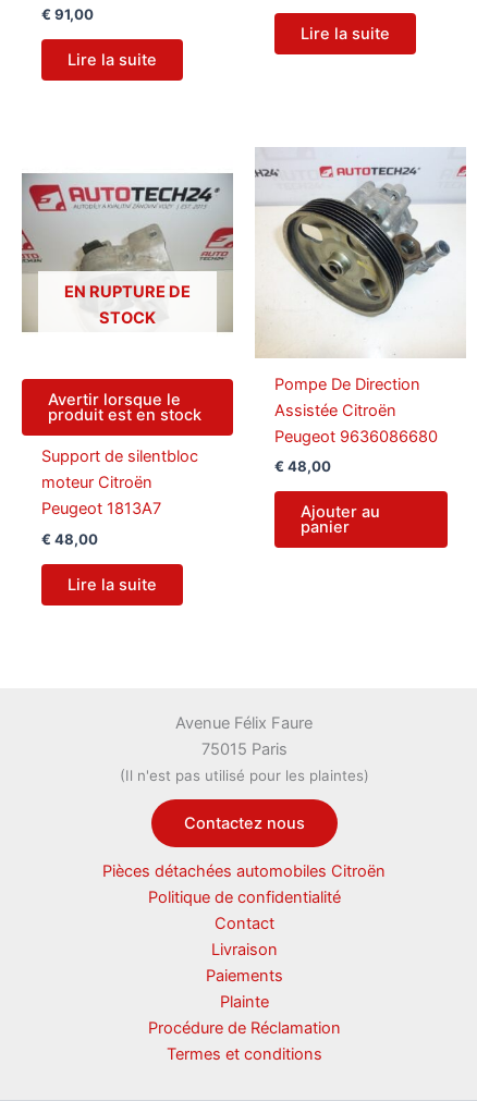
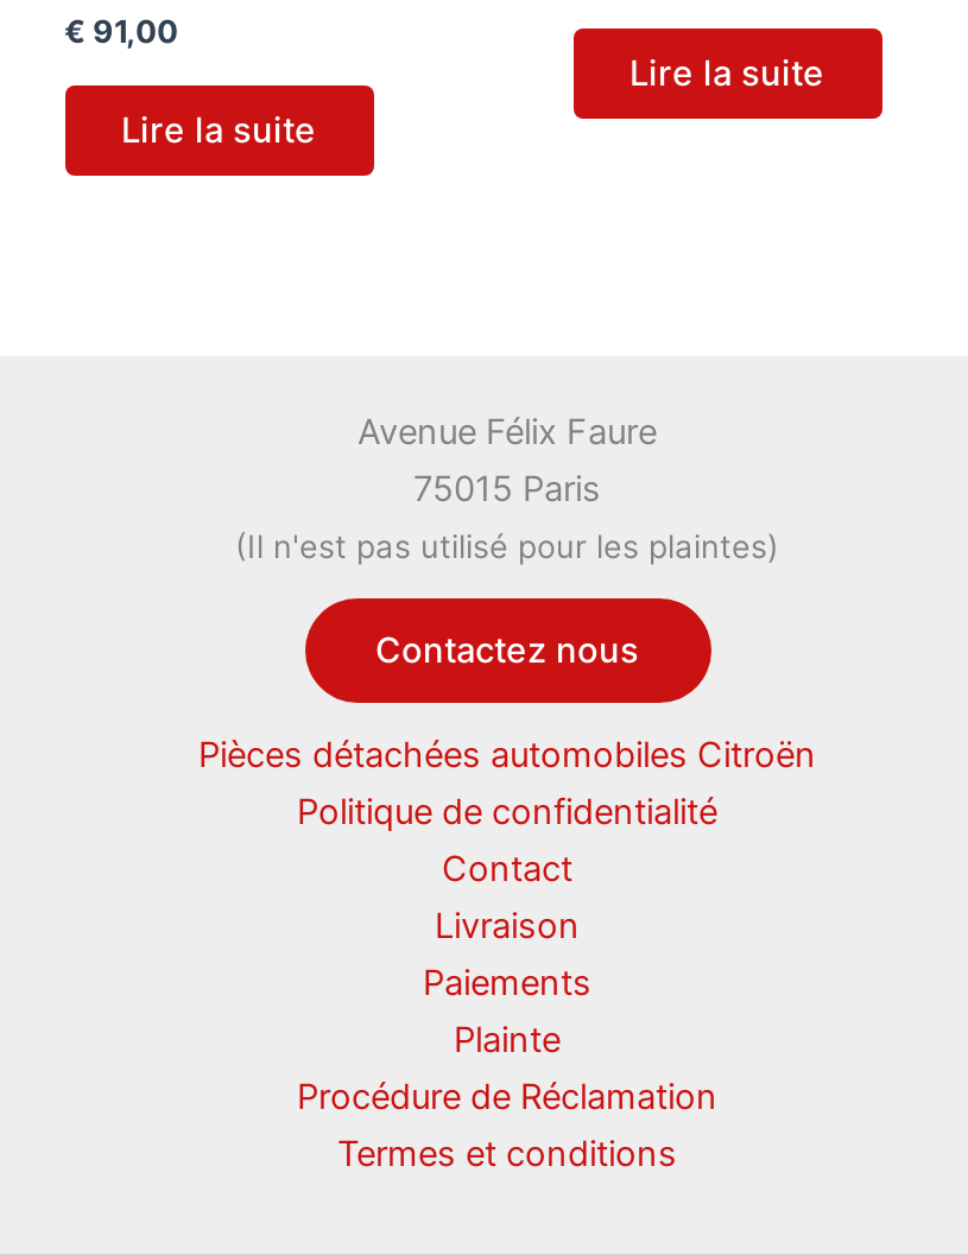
[255,147,467,537] [image] | Pompe De Direction | Assistée Citroën | Peugeot 9636086680 | €48,00 | Ajouter au | panier -> none
[21,173,234,332] [image] | EN RUPTURE DE | STOCK -> none
[41,390,201,594] Avertir lorsque le | produit est en stock | Support de silentbloc | moteur Citroën | Peugeot 1813A7 | €48,00 | Lire la suite -> none

